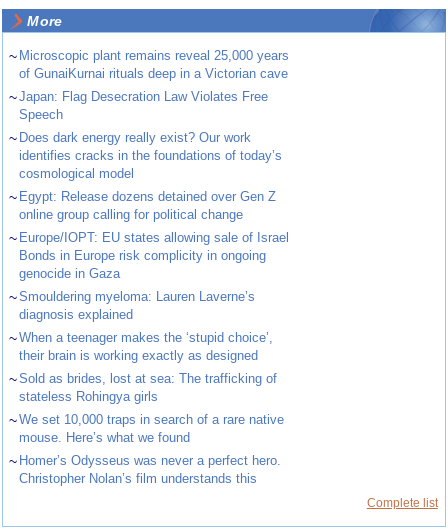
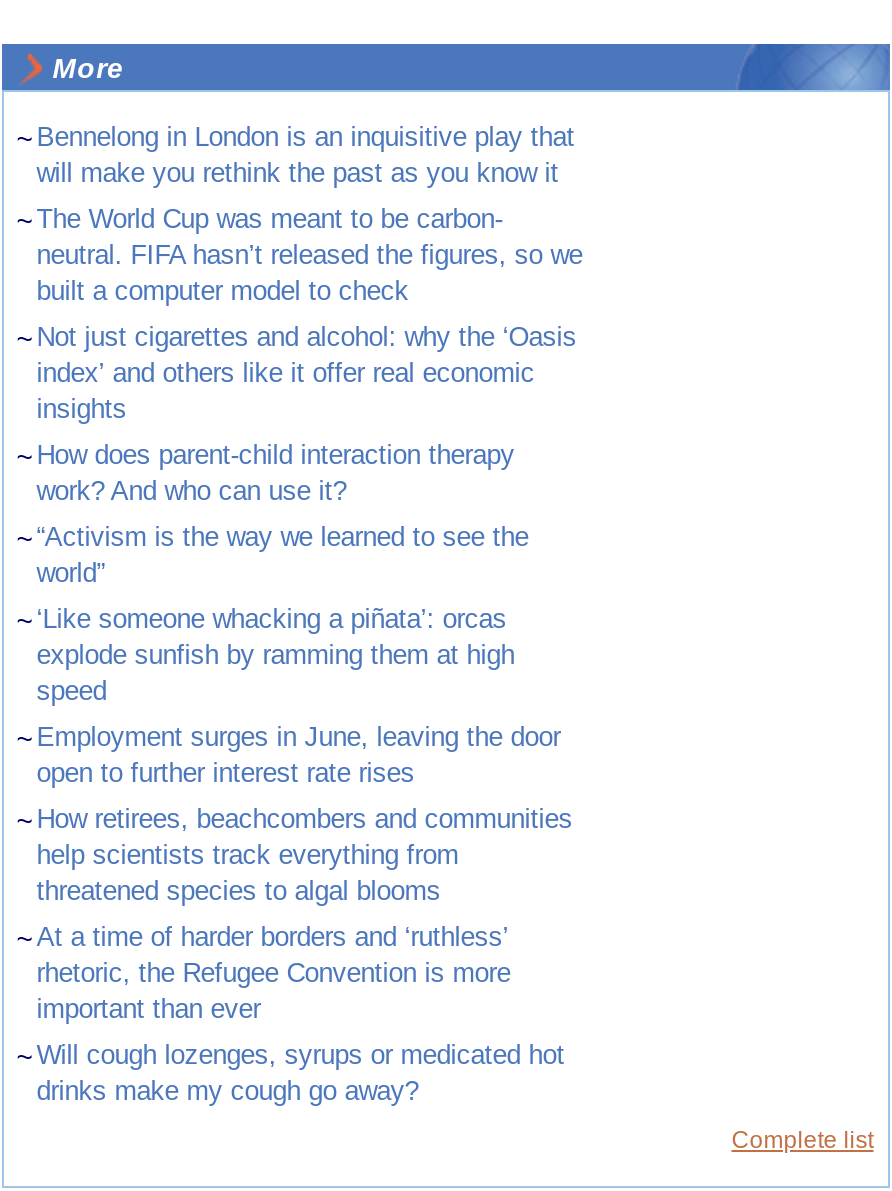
[9,48,289,81] ~ Microscopic plant remains reveal 25,000 years | of GunaiKurnai rituals deep in a Victorian cave -> [16,123,574,189] ~ Bennelong in London is an inquisitive play that | will make you rethink the past as you know it
[9,89,268,122] ~ Japan: Flag Desecration Law Violates Free | Speech -> [16,205,582,307] ~ The World Cup was meant to be carbon- | neutral. FIFA hasn’t released the figures, so we | built a computer model to check
[9,130,282,181] ~ Does dark energy really exist? Our work | identifies cracks in the foundations of today’s | cosmological model -> [16,323,576,425] ~ Not just cigarettes and alcohol: why the ‘Oasis | index’ and others like it offer real economic | insights
[9,189,276,222] ~ Egypt: Release dozens detained over Gen Z | online group calling for political change -> [16,441,514,507] ~ How does parent-child interaction therapy | work? And who can use it?
[9,230,289,281] ~ Europe/IOPT: EU states allowing sale of Israel | Bonds in Europe risk complicity in ongoing | genocide in Gaza -> [16,523,528,589] ~ “Activism is the way we learned to see the | world”
[9,289,255,322] ~ Smouldering myeloma: Lauren Laverne’s | diagnosis explained -> [16,605,514,707] ~ ‘Like someone whacking a piñata’: orcas | explode sunfish by ramming them at high | speed
[9,330,273,363] ~ When a teenager makes the ‘stupid choice’, | their brain is working exactly as designed -> [16,723,560,789] ~ Employment surges in June, leaving the door | open to further interest rate rises
[9,371,277,404] ~ Sold as brides, lost at sea: The trafficking of | stateless Rohingya girls -> [16,805,572,907] ~ How retirees, beachcombers and communities | help scientists track everything from | threatened species to algal blooms
[9,412,284,445] ~ We set 10,000 traps in search of a rare native | mouse. Here’s what we found -> [16,923,510,1025] ~ At a time of harder borders and ‘ruthless’ | rhetoric, the Refugee Convention is more | important than ever
[9,453,281,486] ~ Homer’s Odysseus was never a perfect hero. | Christopher Nolan’s film understands this -> [16,1041,564,1107] ~ Will cough lozenges, syrups or medicated hot | drinks make my cough go away?

